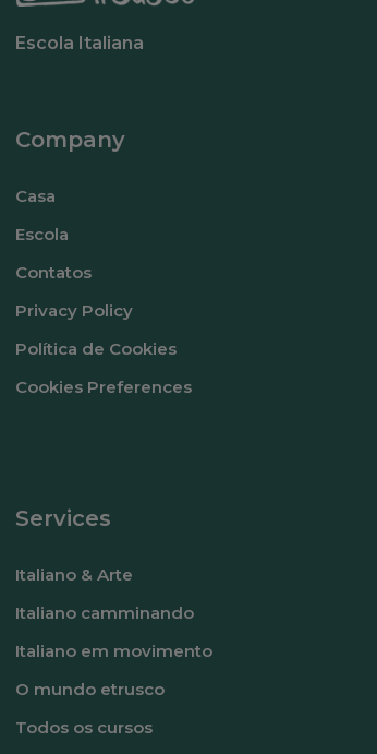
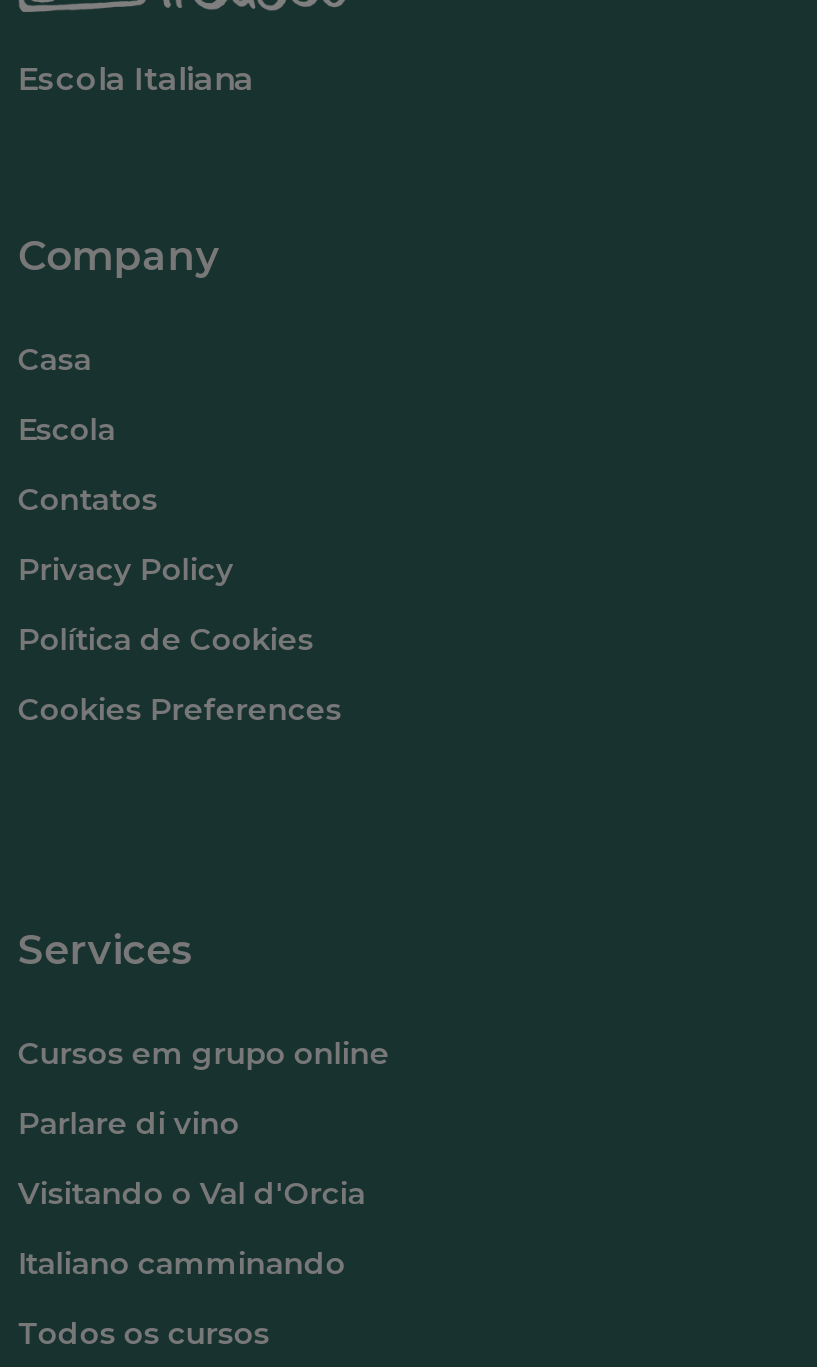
[16,564,133,585] Italiano & Arte -> [18,1035,390,1213] Cursos em grupo online | Parlare di vino | Visitando o Val d'Orcia
moved [16,603,194,623] -> [18,1245,346,1283]: Italiano camminando
[16,641,213,700] Italiano em movimento | O mundo etrusco -> none

